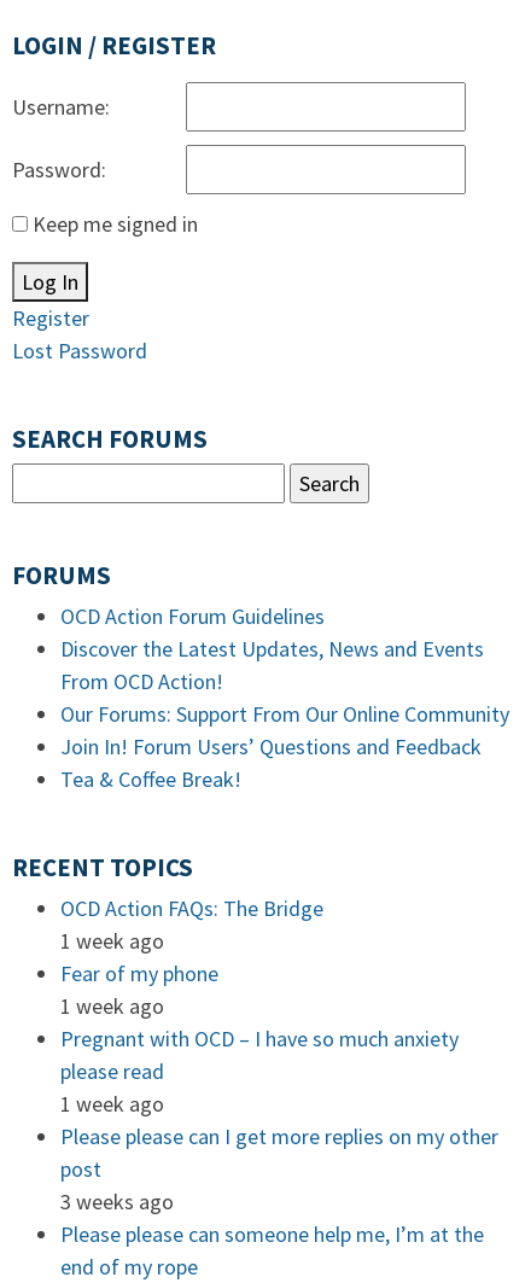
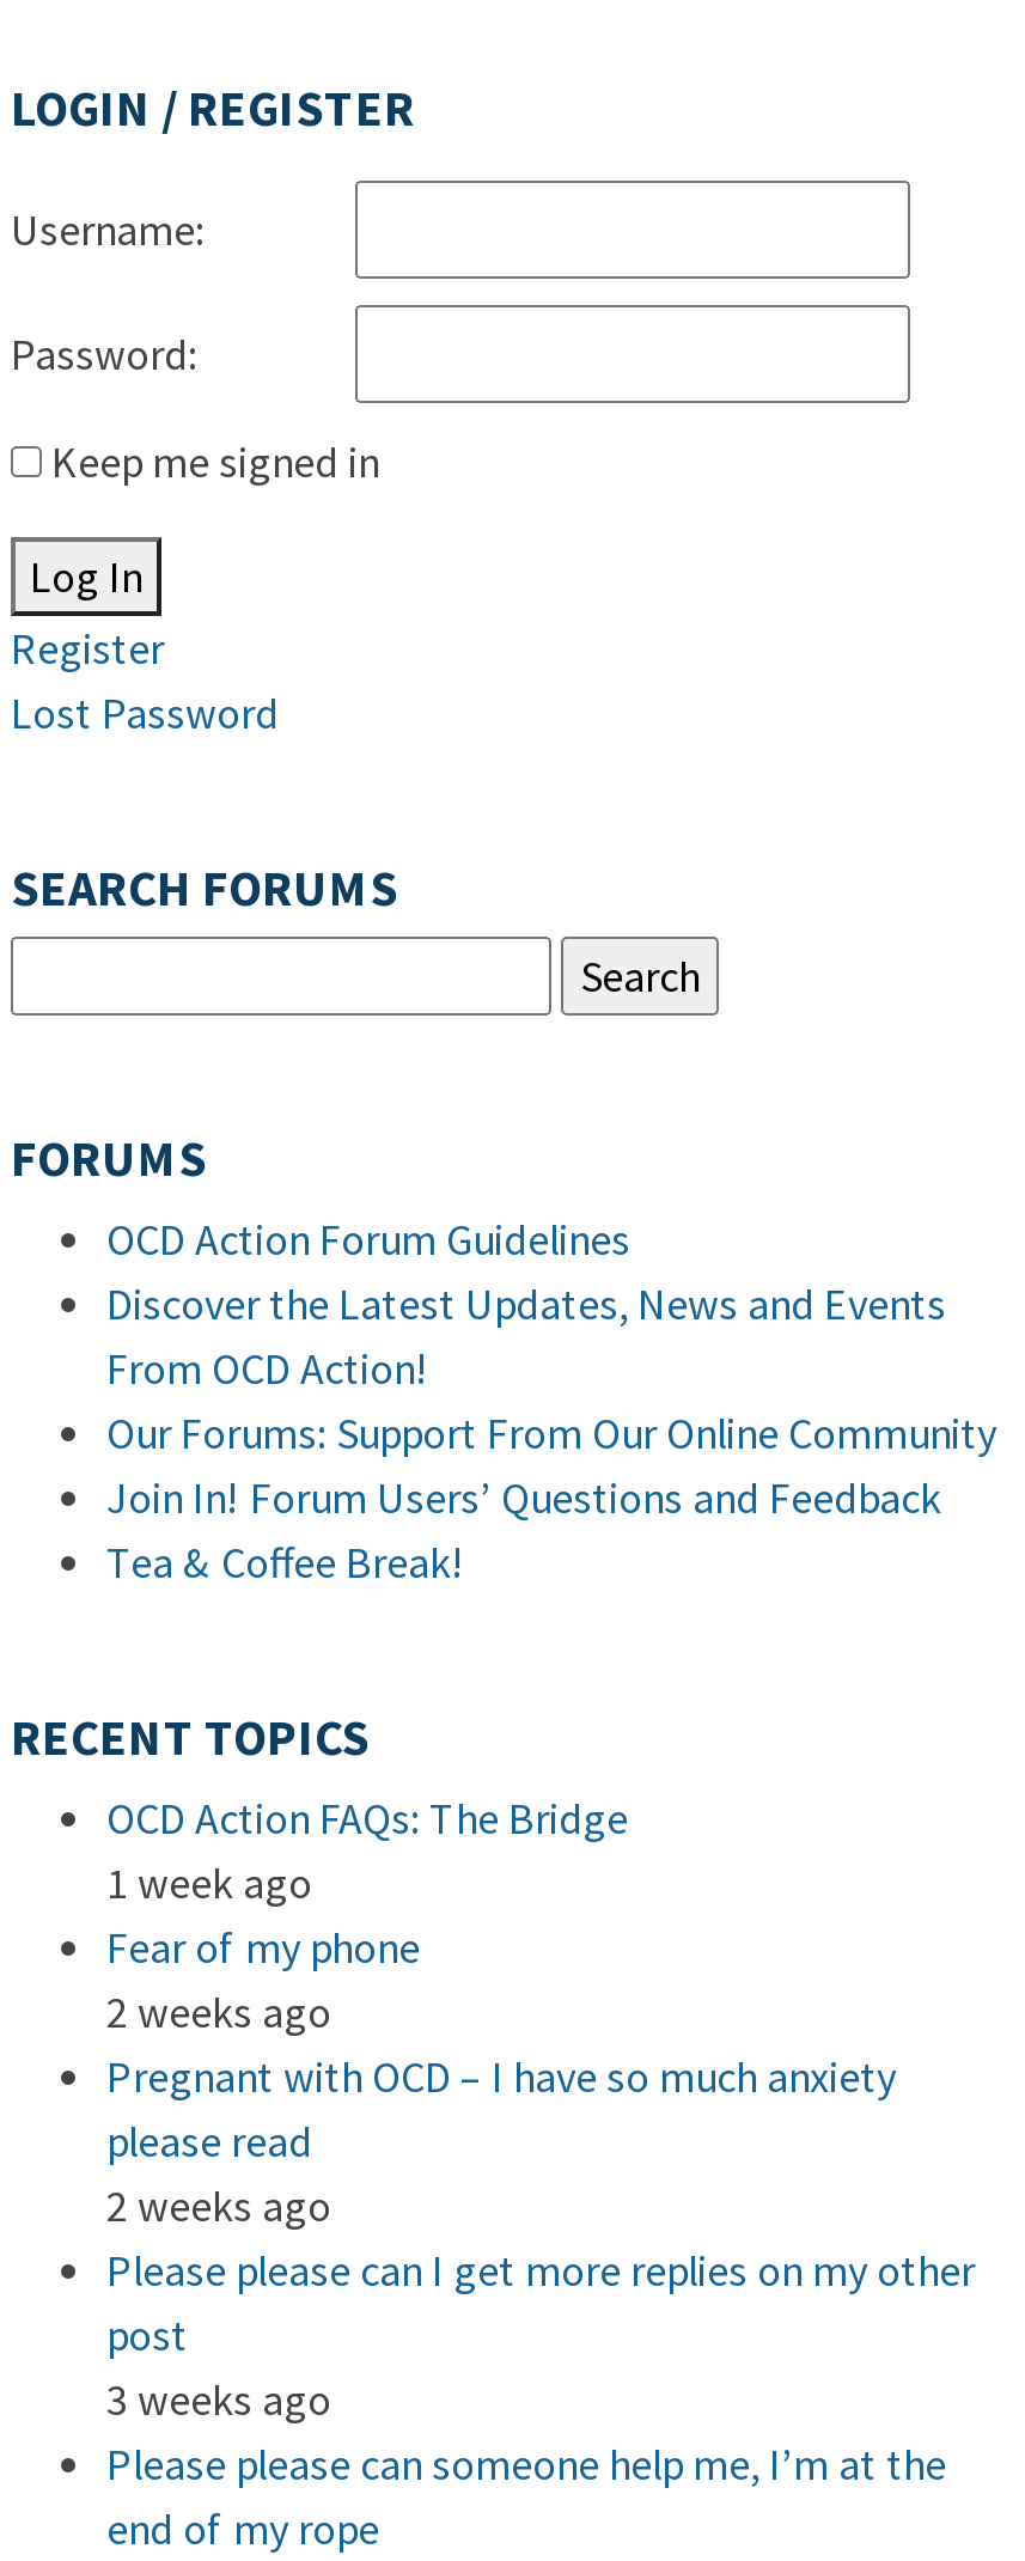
[60,992,164,1020] 1 week ago -> [106,1984,331,2039] 2 weeks ago
[60,1090,164,1118] 1 week ago -> [106,2178,331,2233] 2 weeks ago

